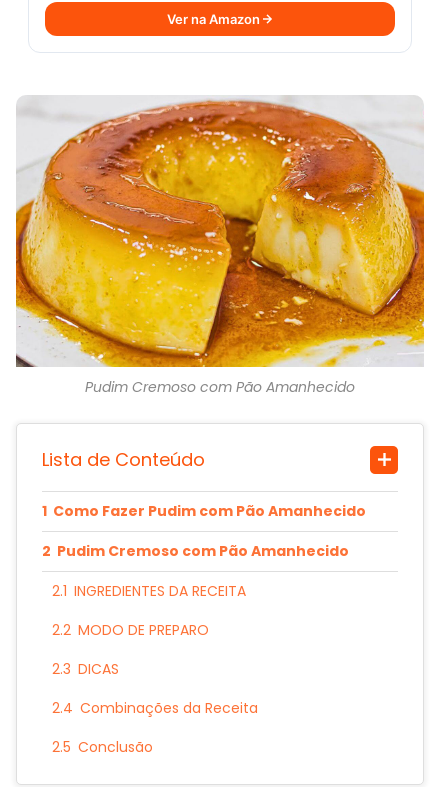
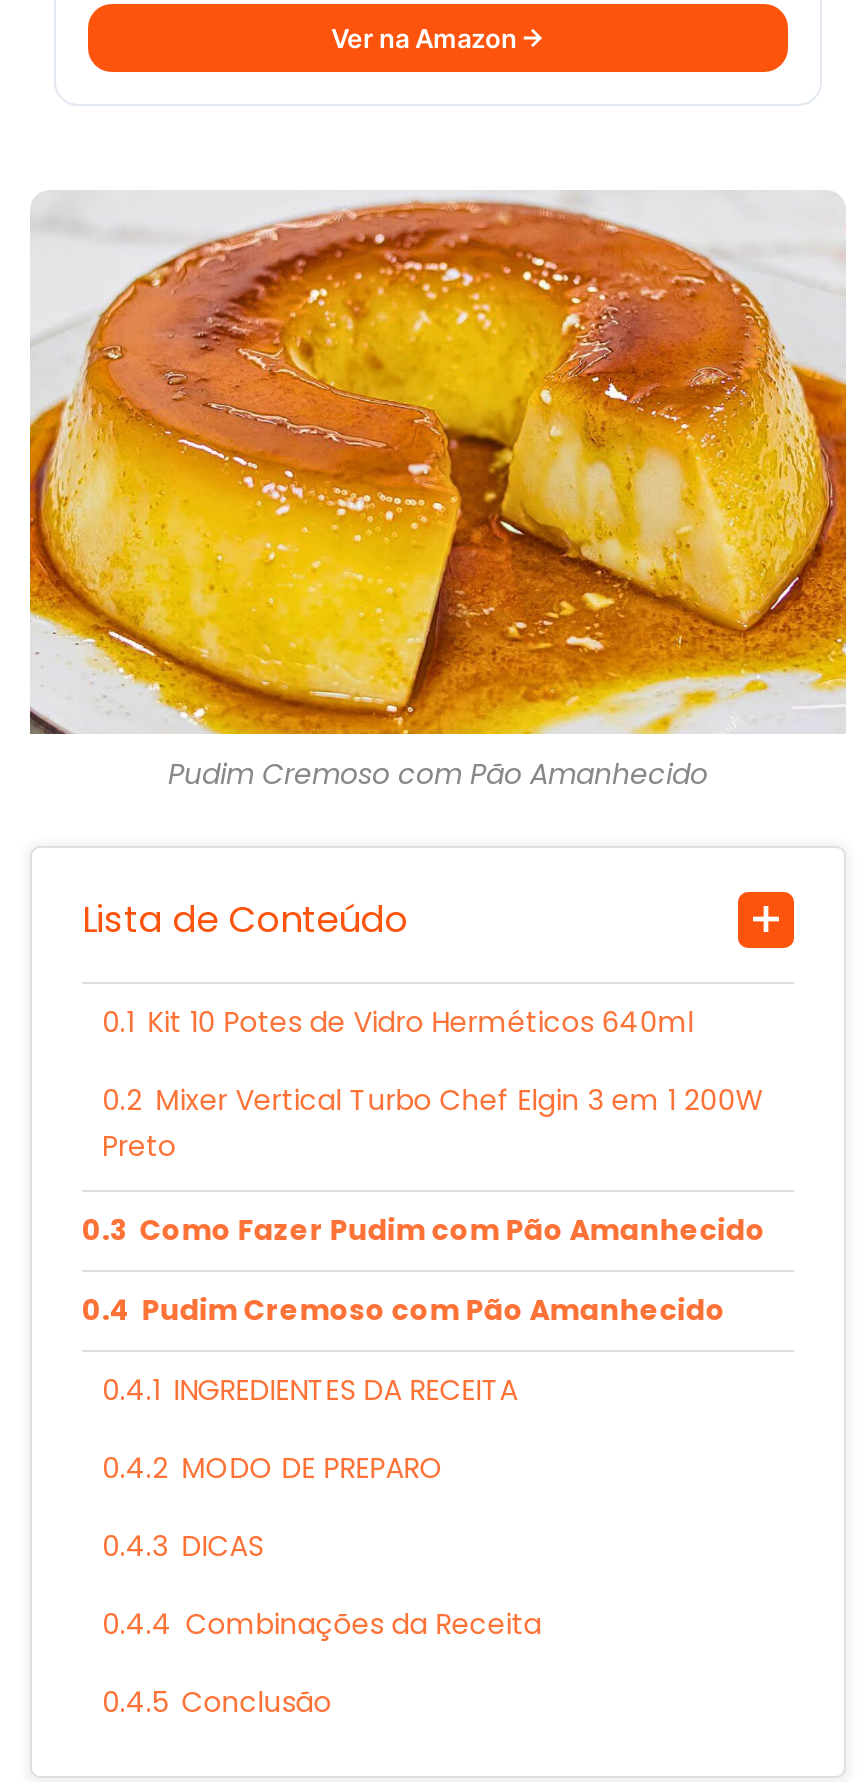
none -> [102,1002,764,1166] Kit 10 Potes de Vidro Herméticos 640ml | Mixer Vertical Turbo Chef Elgin 3 em 1 200W | Preto

